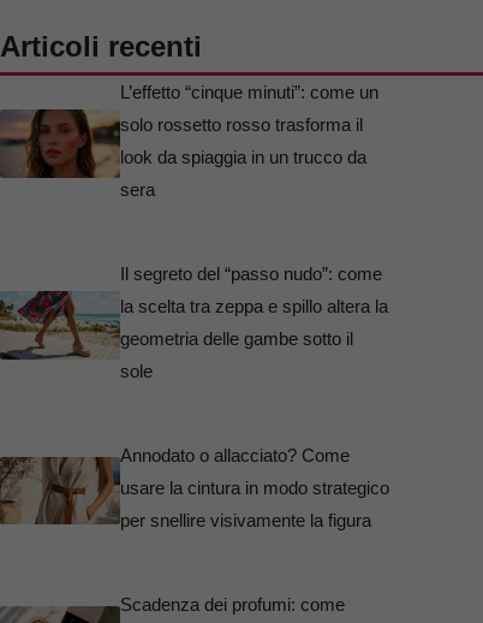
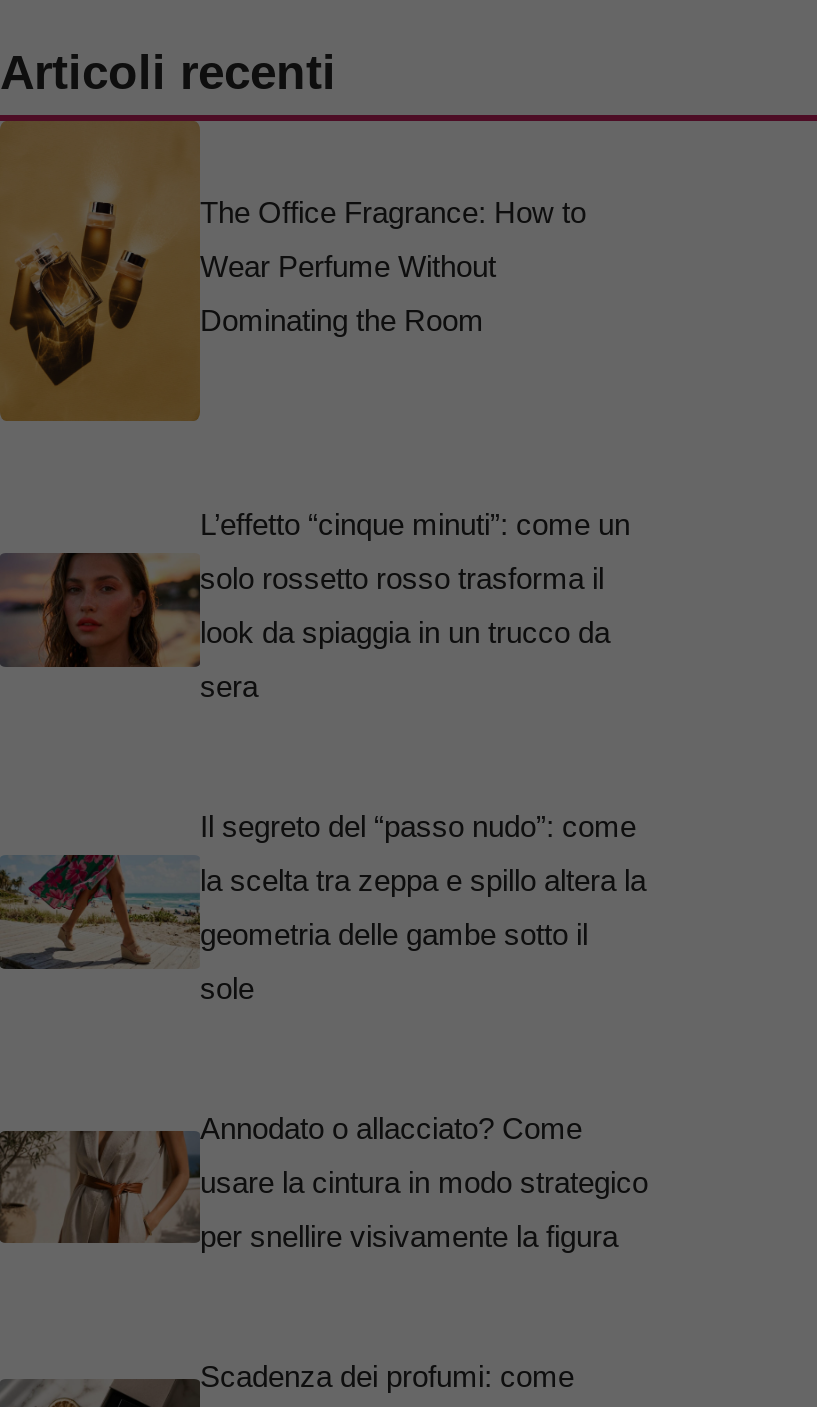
none -> [6,121,586,423] [image] | The Office Fragrance: How to | Wear Perfume Without | Dominating the Room

